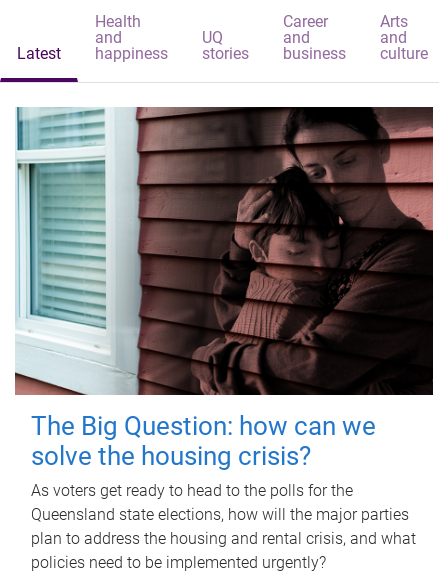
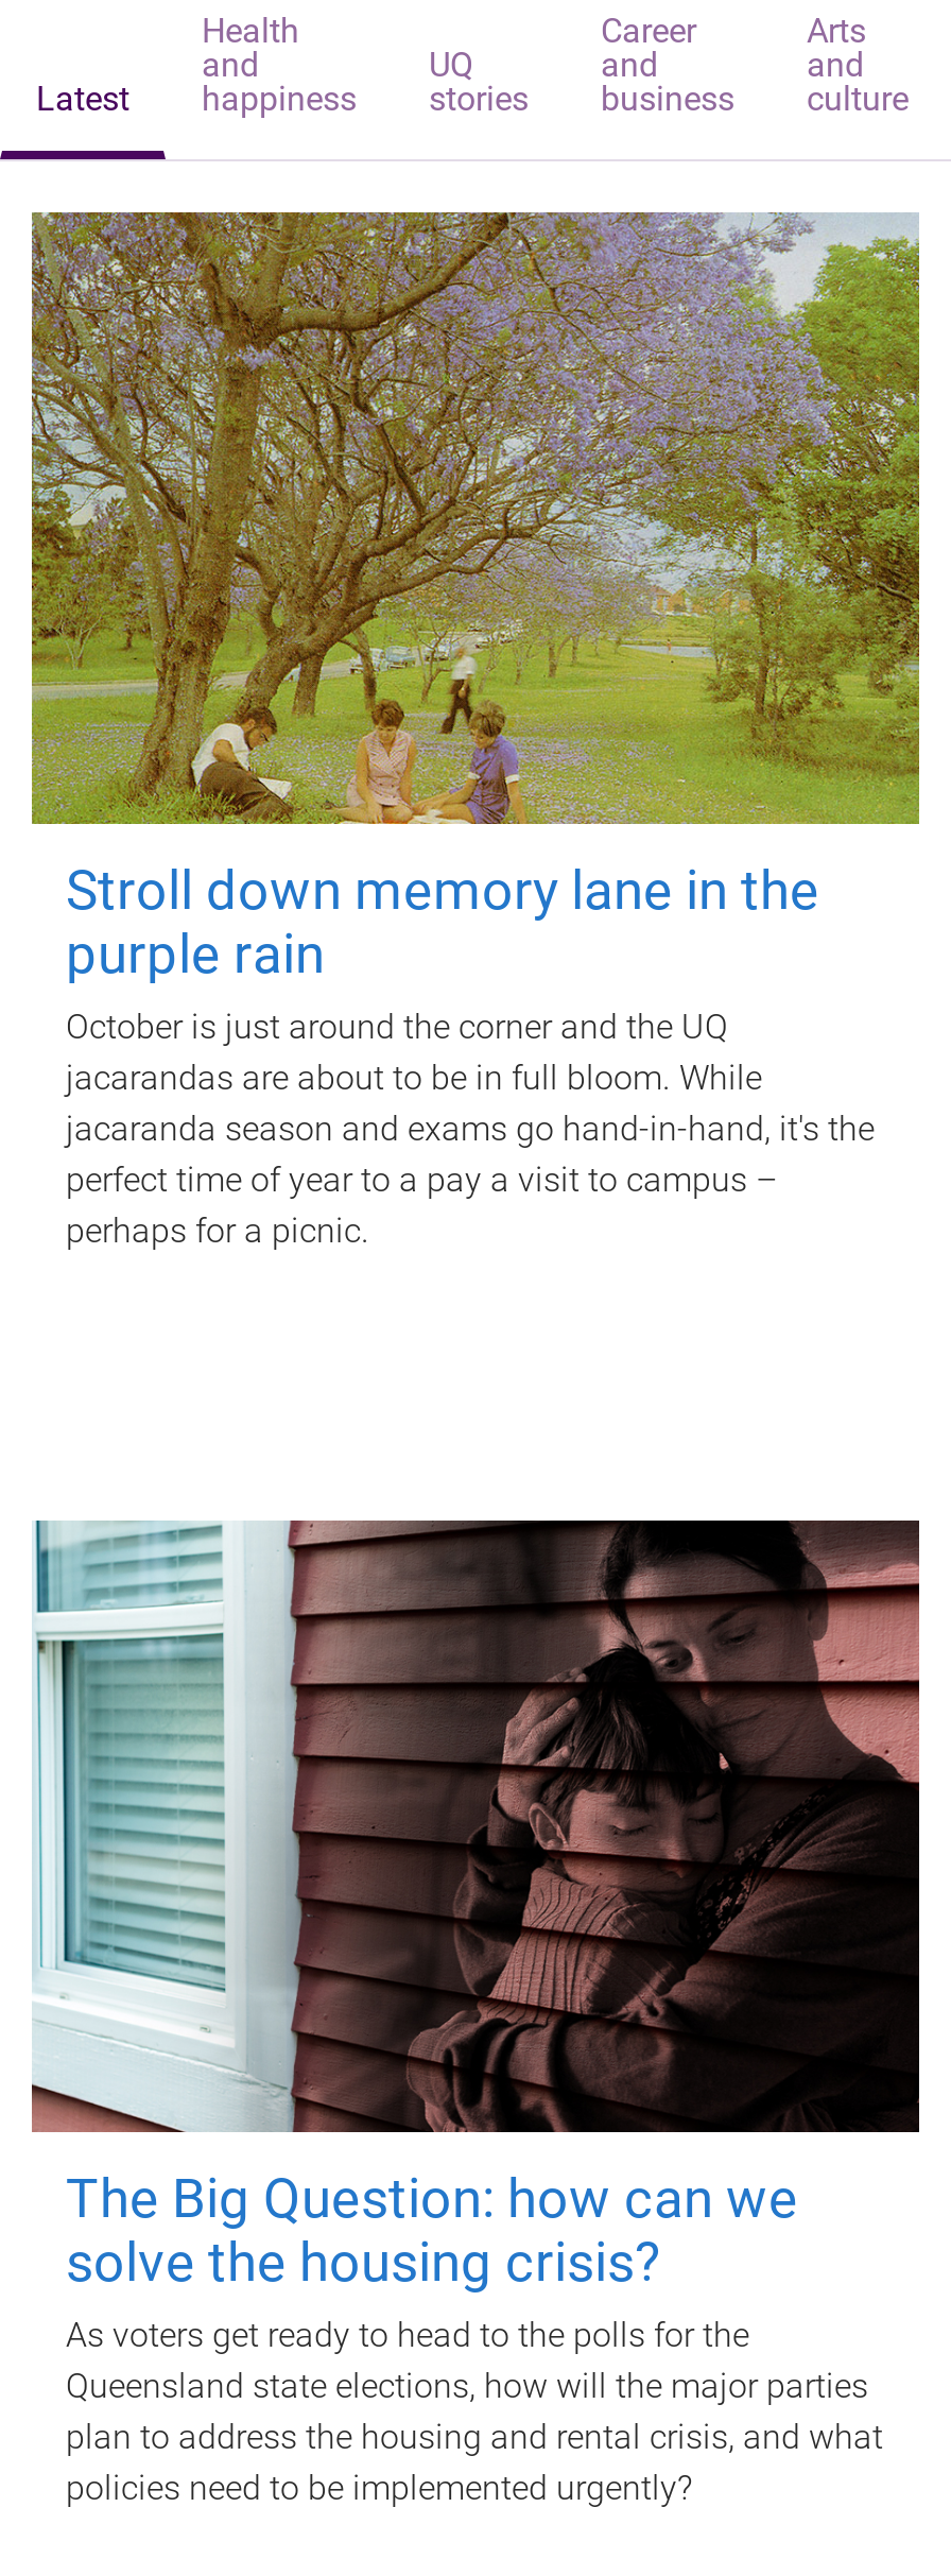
none -> [30,210,921,1251] [image] | Stroll down memory lane in the | purple rain | October is just around the corner and the UQ | jacarandas are about to be in full bloom. While | jacaranda season and exams go hand-in-hand, it's the | perfect time of year to a pay a visit to campus – | perhaps for a picnic.

